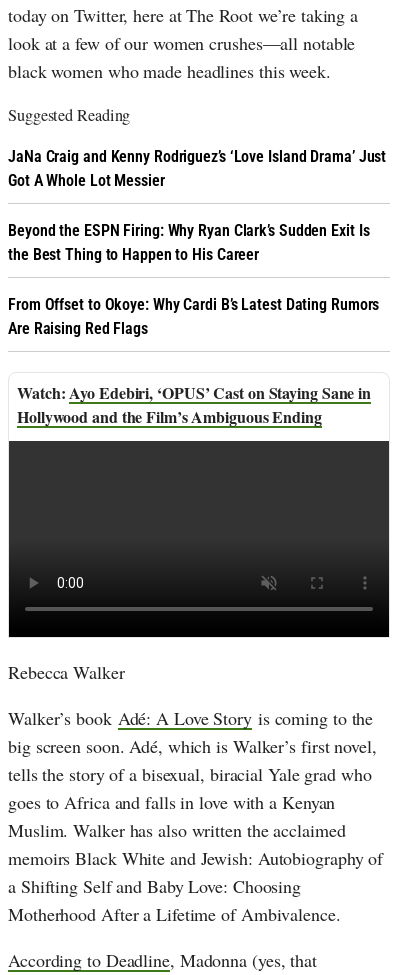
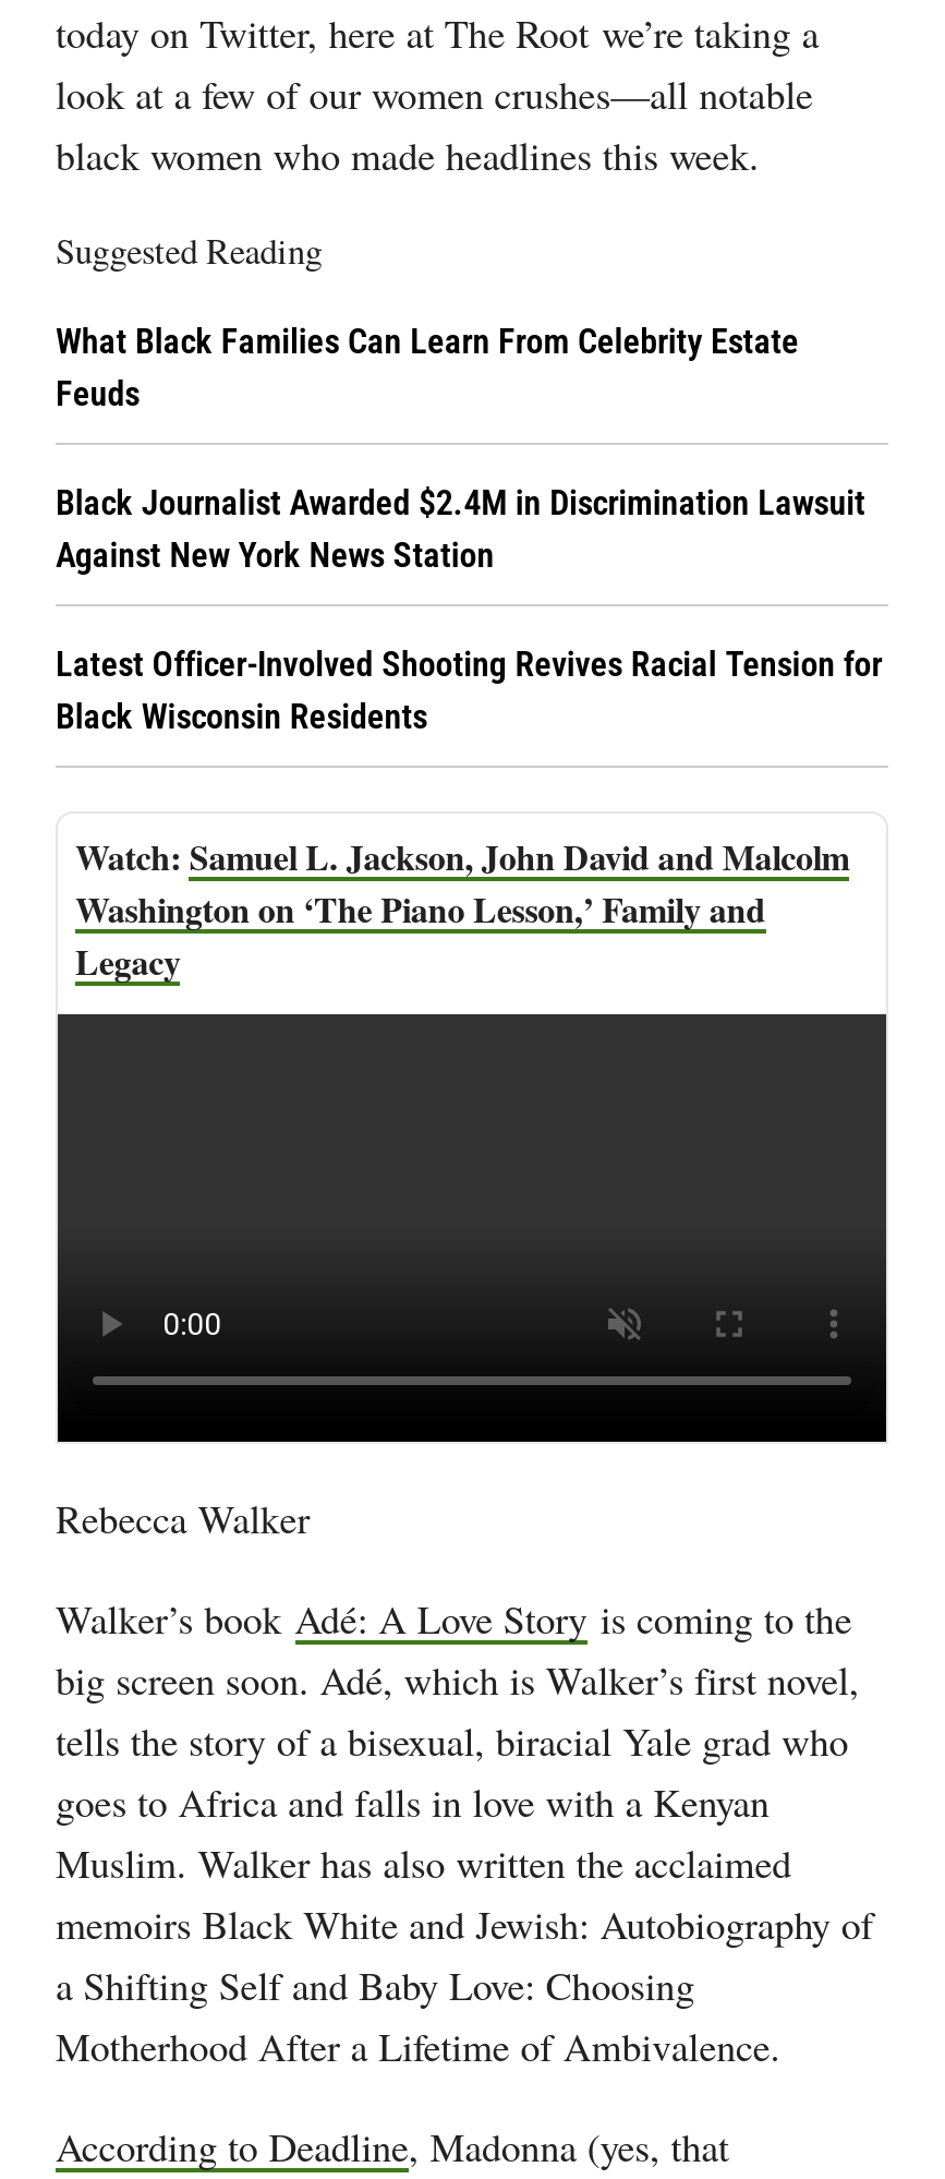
[8,147,386,190] JaNa Craig and Kenny Rodriguez’s ‘Love Island Drama’ Just | Got A Whole Lot Messier -> [56,321,799,415] What Black Families Can Learn From Celebrity Estate | Feuds
[8,221,369,264] Beyond the ESPN Firing: Why Ryan Clark’s Sudden Exit Is | the Best Thing to Happen to His Career -> [56,482,865,576] Black Journalist Awarded $2.4M in Discrimination Lawsuit | Against New York News Station
[8,295,379,338] From Offset to Okoye: Why Cardi B’s Latest Dating Rumors | Are Raising Red Flags -> [56,644,882,738] Latest Officer-Involved Shooting Revives Racial Tension for | Black Wisconsin Residents
[17,381,371,428] Ayo Edebiri, ‘OPUS’ Cast on Staying Sane in | Hollywood and the Film’s Ambiguous Ending -> [75,831,850,986] Samuel L. Jackson, John David and Malcolm | Washington on ‘The Piano Lesson,’ Family and | Legacy

